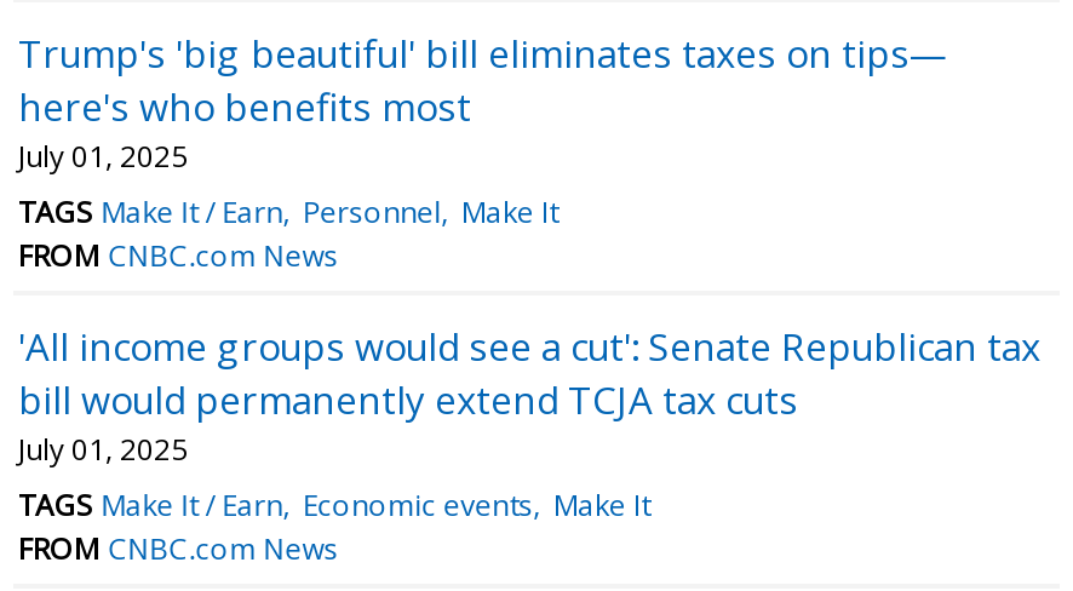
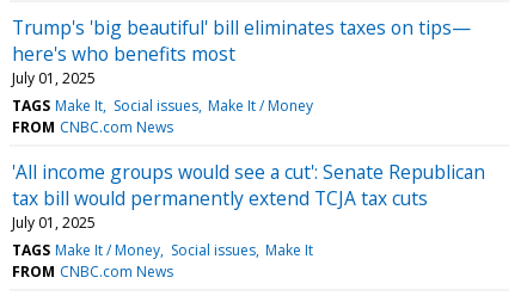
[18,191,558,232] TAGS Make It / Earn Personnel Make It -> [12,95,313,116] TAGS Make It Social issues Make It / Money
[18,484,650,525] TAGS Make It / Earn Economic events Make It -> [12,240,313,260] TAGS Make It / Money Social issues Make It

